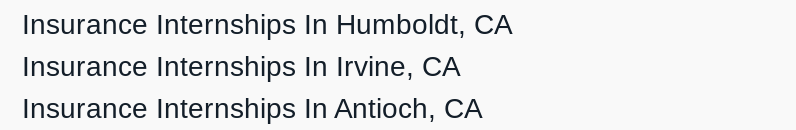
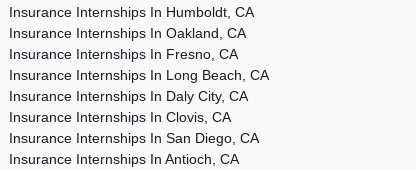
[22,50,460,82] Insurance Internships In Irvine, CA -> [9,25,269,146] Insurance Internships In Oakland, CA | Insurance Internships In Fresno, CA | Insurance Internships In Long Beach, CA | Insurance Internships In Daly City, CA | Insurance Internships In Clovis, CA | Insurance Internships In San Diego, CA

